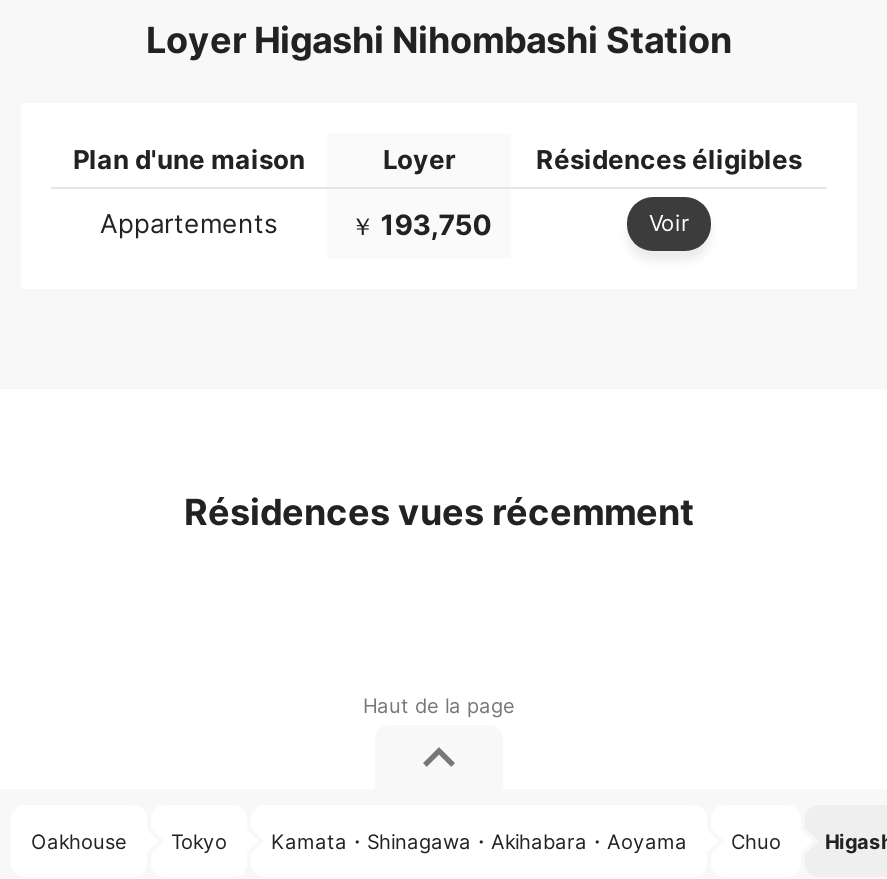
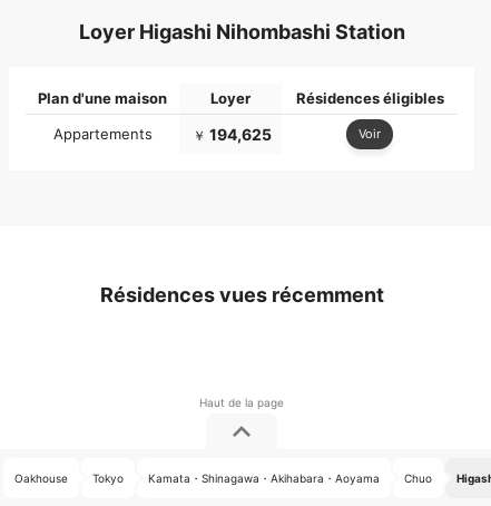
[350,207,492,241] ￥193,750 -> [192,125,271,144] ￥194,625

